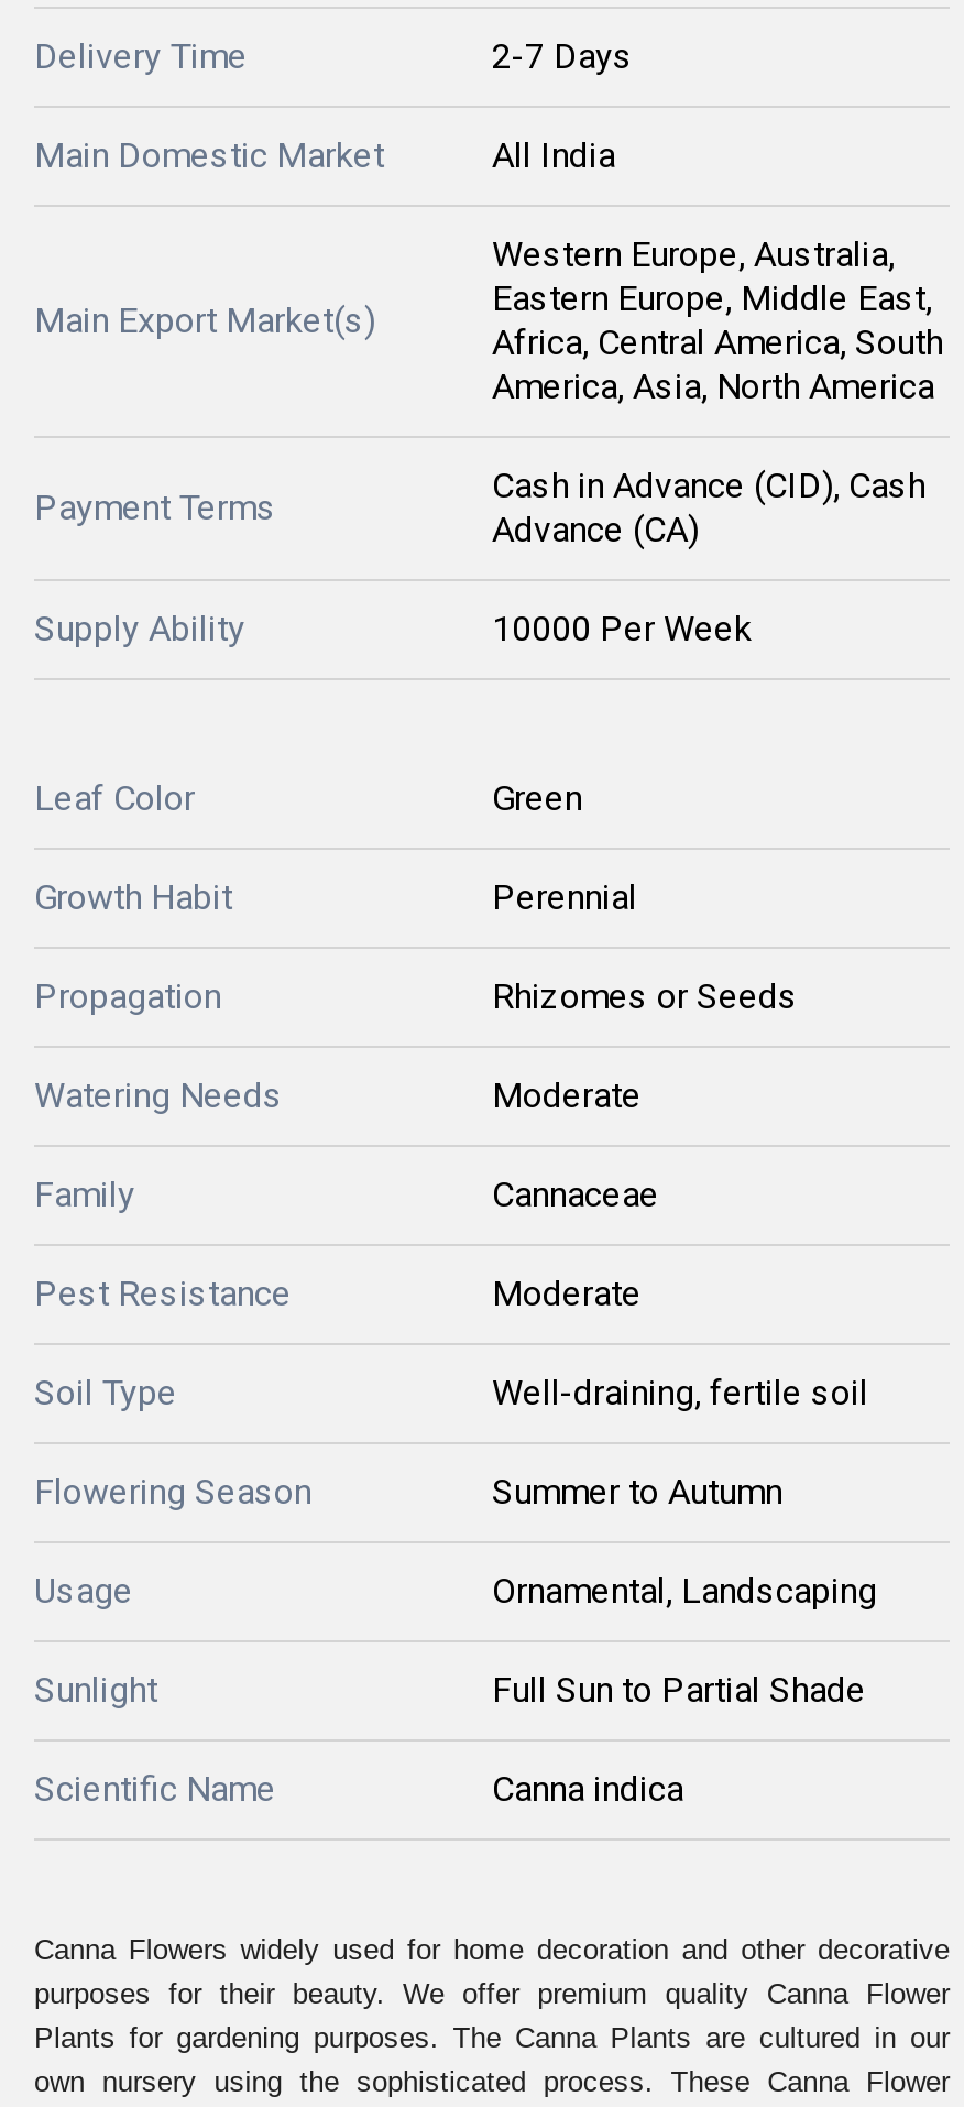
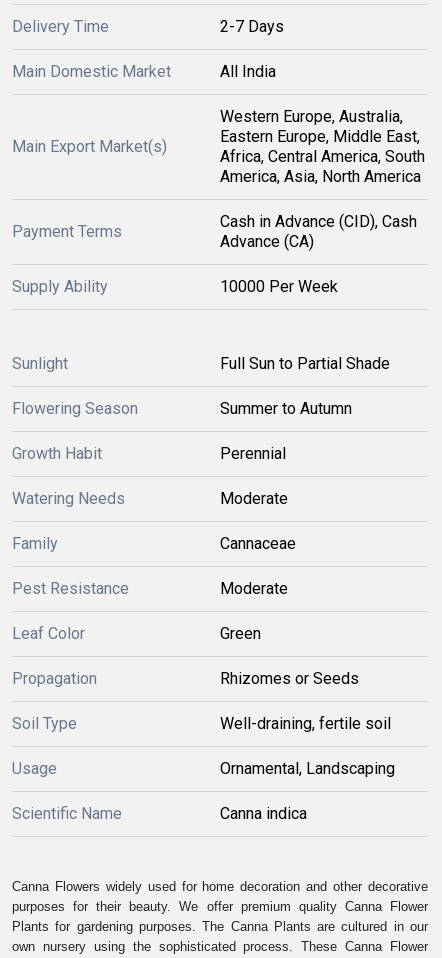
moved [34,777,582,819] -> [12,624,261,643]: Leaf Color | Green
moved [34,876,637,918] -> [12,444,286,463]: Growth Habit | Perennial
moved [34,975,798,1017] -> [12,669,359,688]: Propagation | Rhizomes or Seeds
moved [34,1372,868,1413] -> [12,714,391,733]: Soil Type | Well-draining, fertile soil
moved [34,1471,782,1513] -> [12,399,352,418]: Flowering Season | Summer to Autumn
moved [34,1570,877,1612] -> [12,759,395,778]: Usage | Ornamental, Landscaping
moved [34,1669,866,1711] -> [12,354,390,373]: Sunlight | Full Sun to Partial Shade

